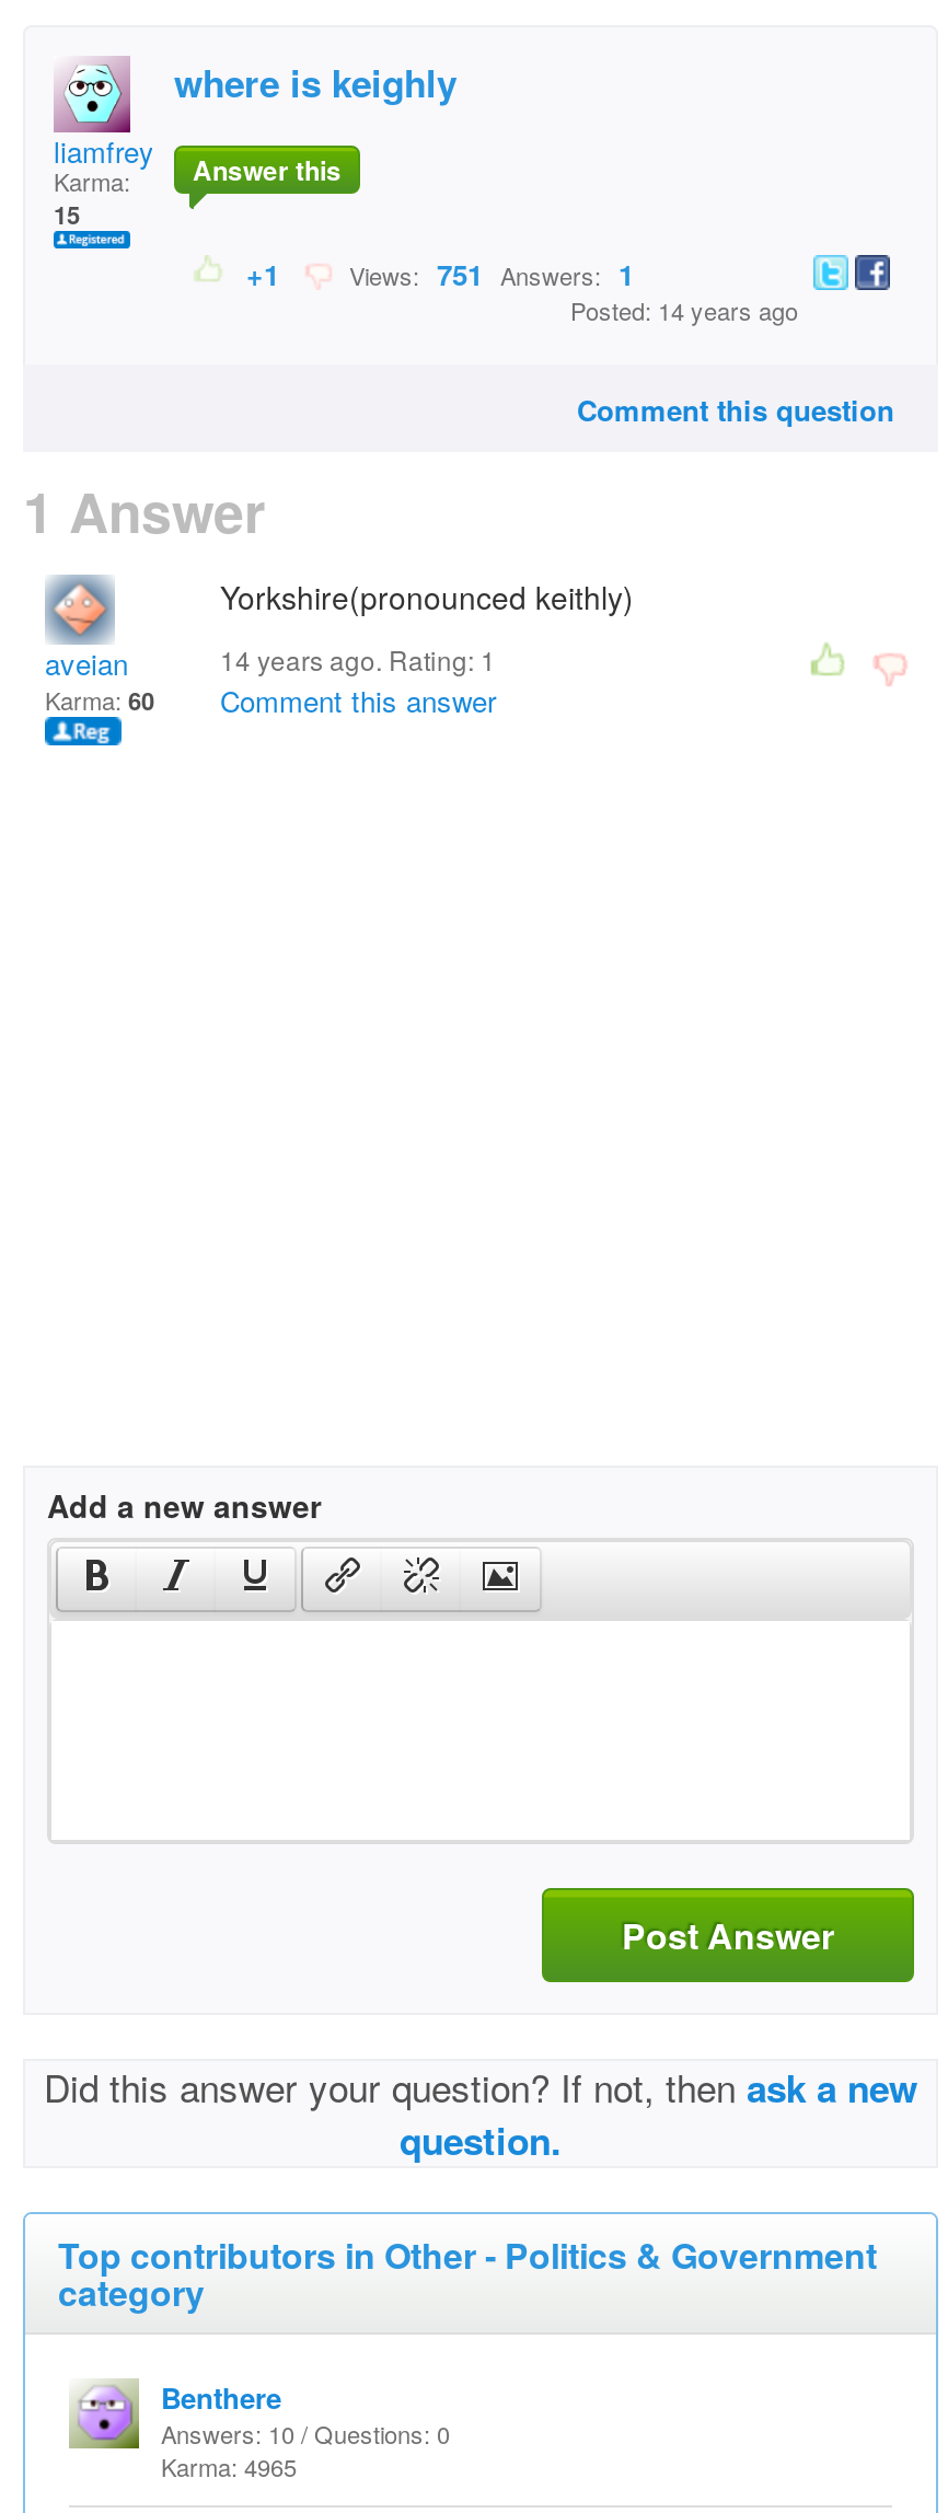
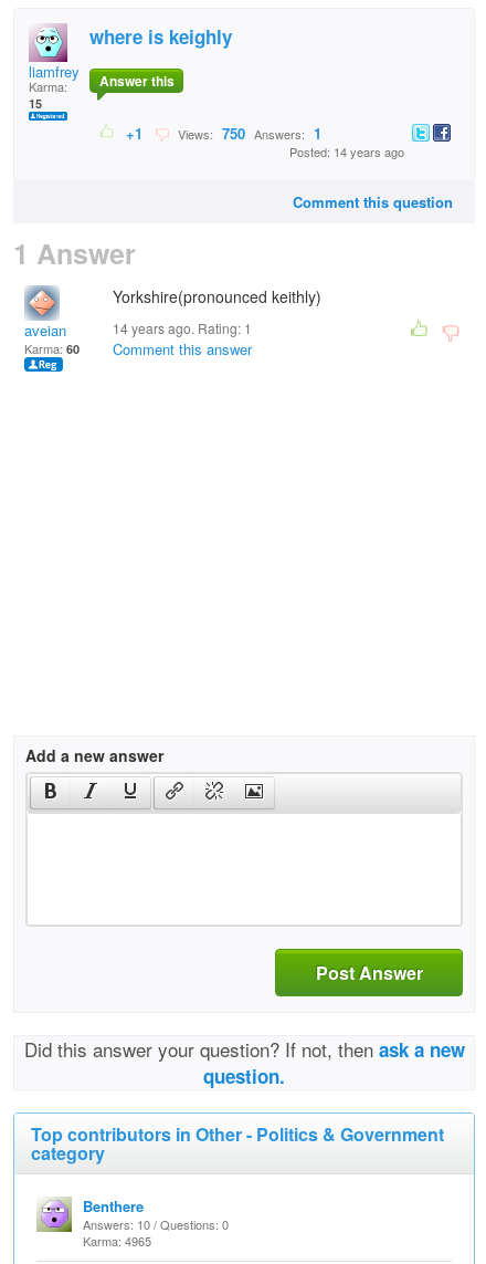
[336,253,634,295] Views: 751 Answers: 1 -> [171,123,321,144] Views: 750 Answers: 1

